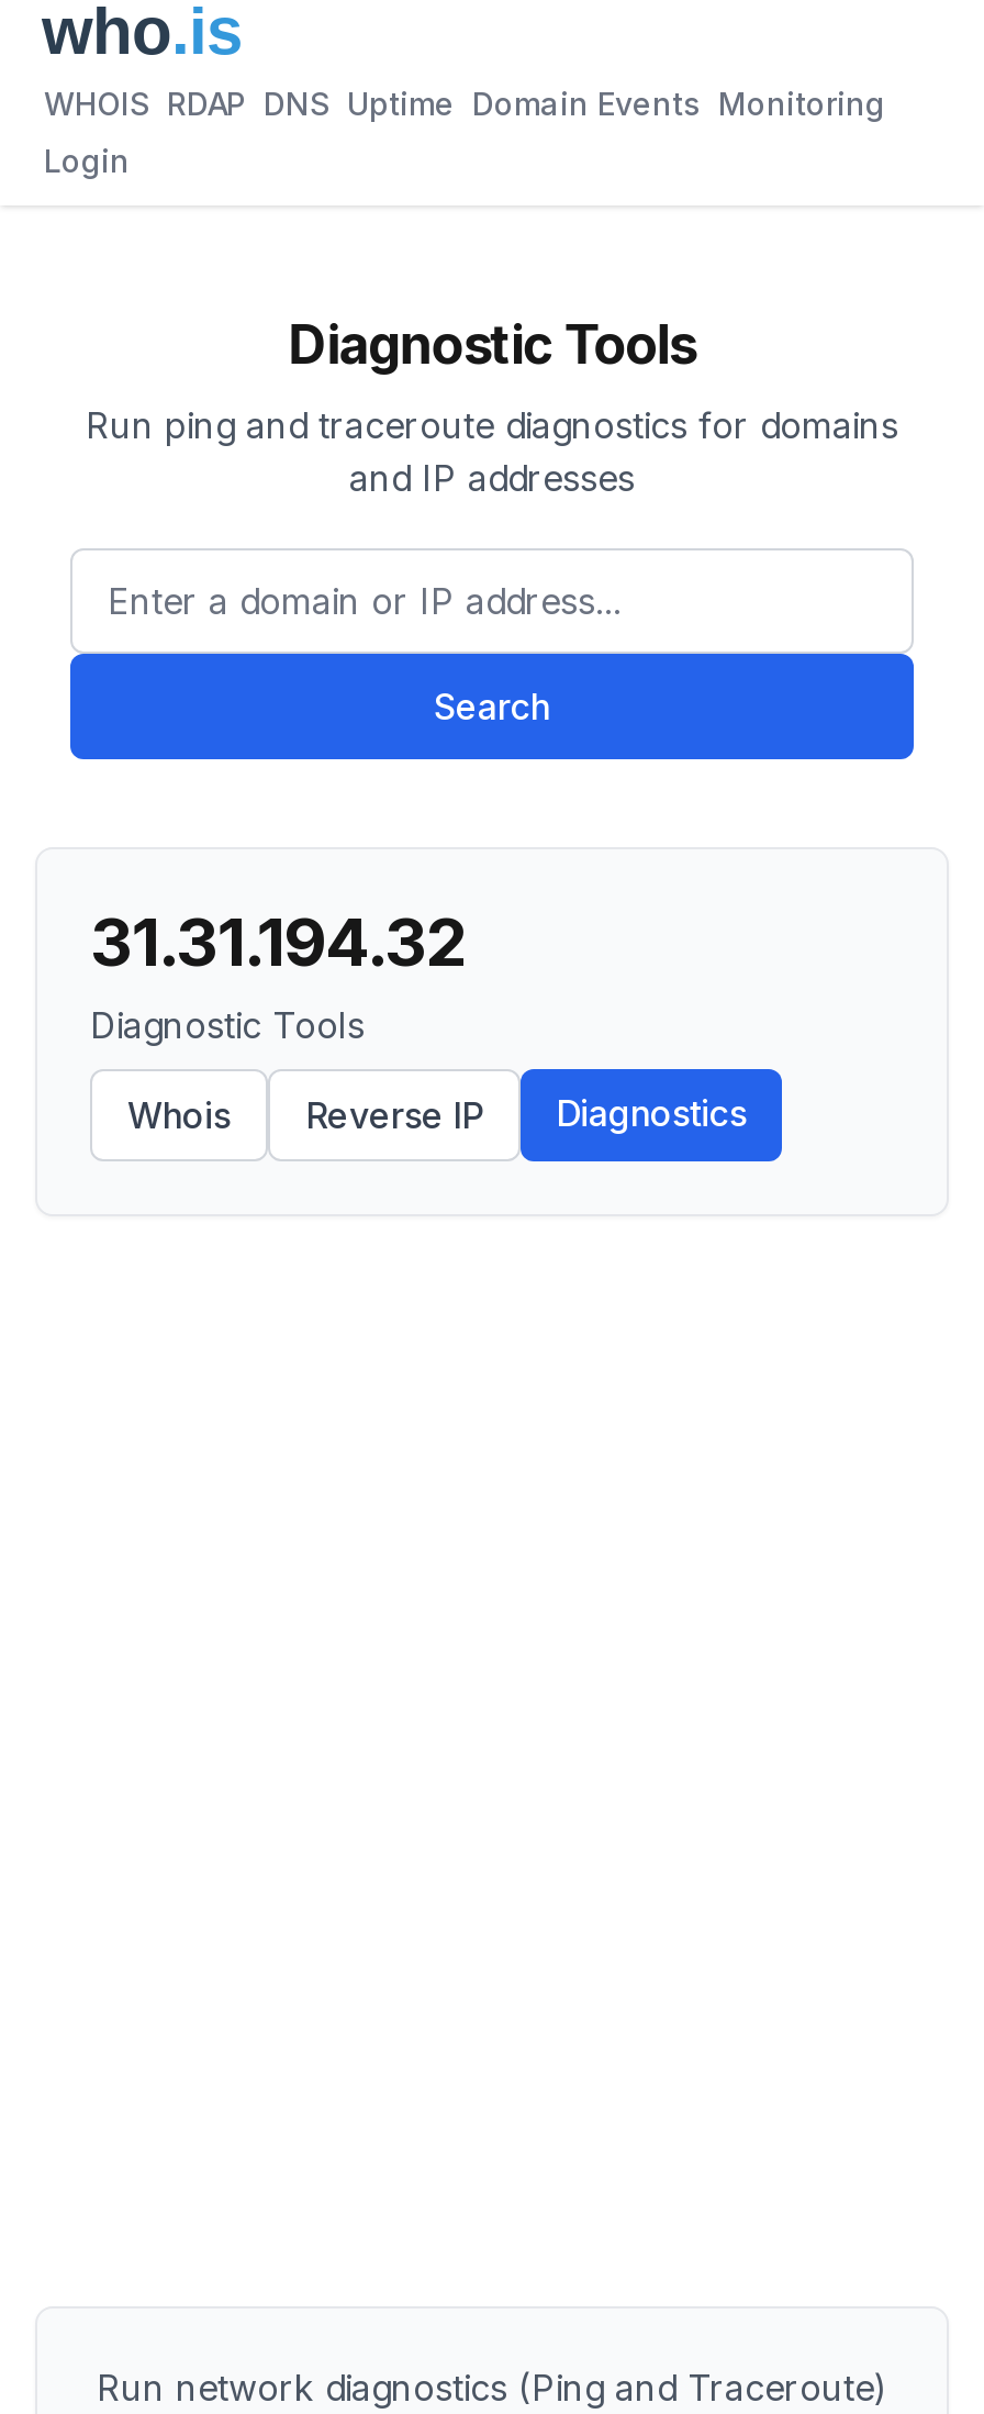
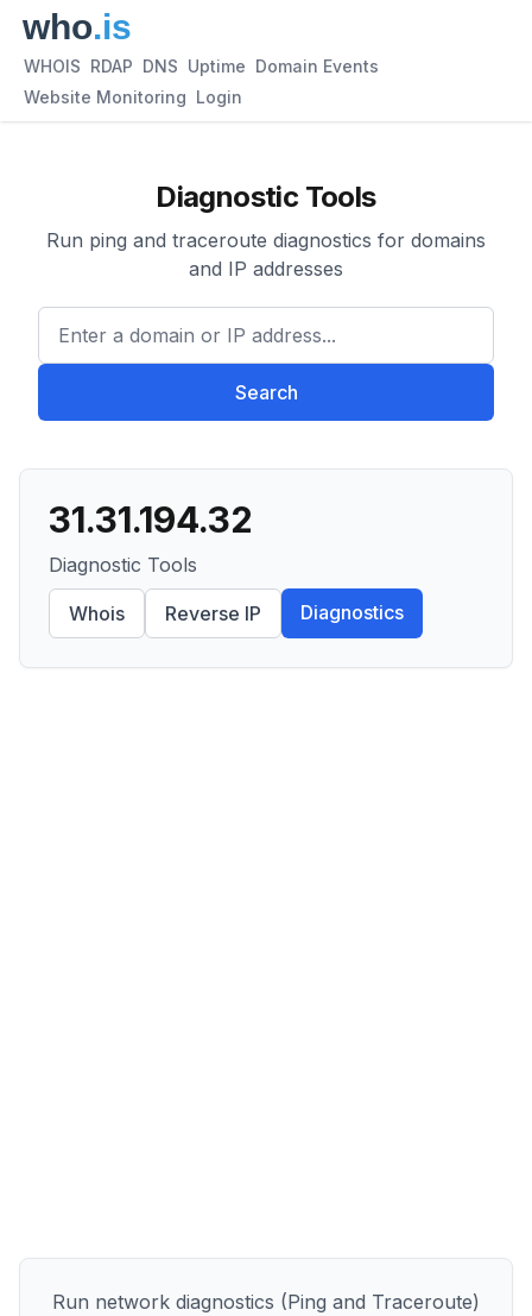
[44,85,885,122] WHOIS RDAP DNS Uptime Domain Events Monitoring -> [24,56,379,76] WHOIS RDAP DNS Uptime Domain Events
[44,142,130,179] Login -> [24,87,242,107] Website Monitoring Login

